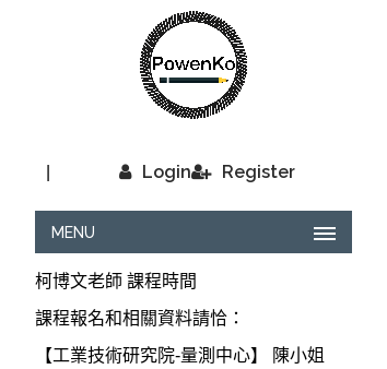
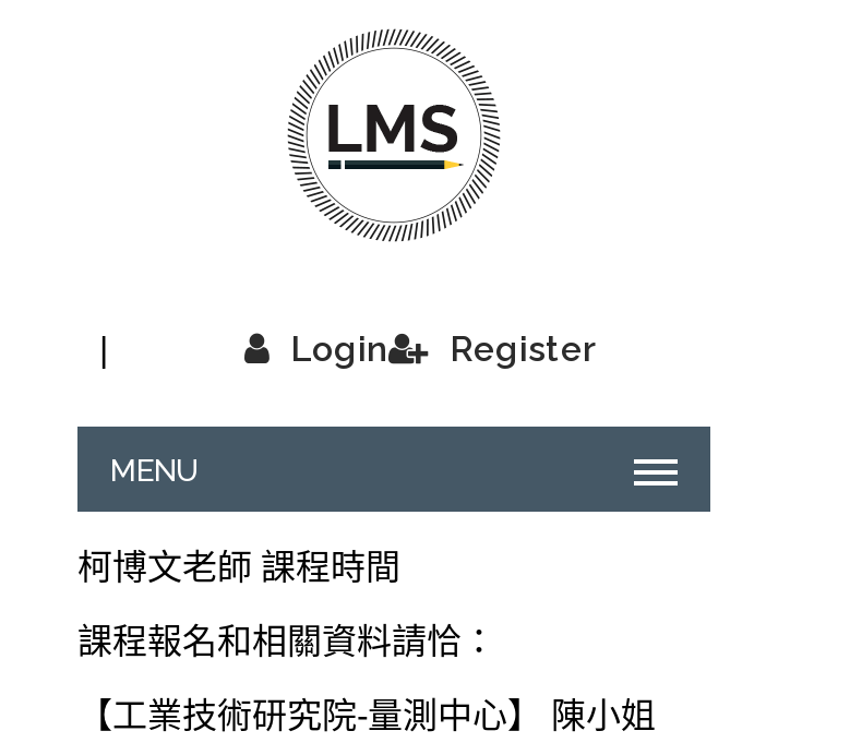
[140,10,247,119] [image] -> [289,29,499,241] [image]

